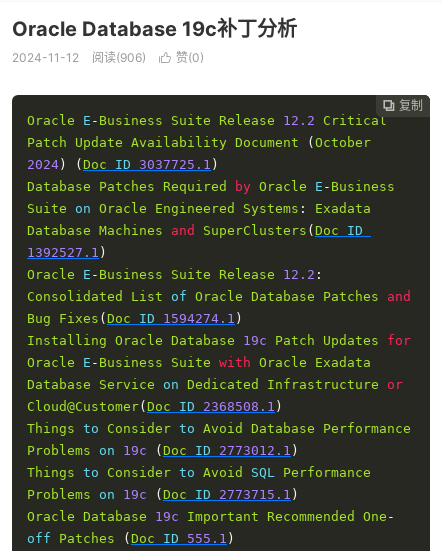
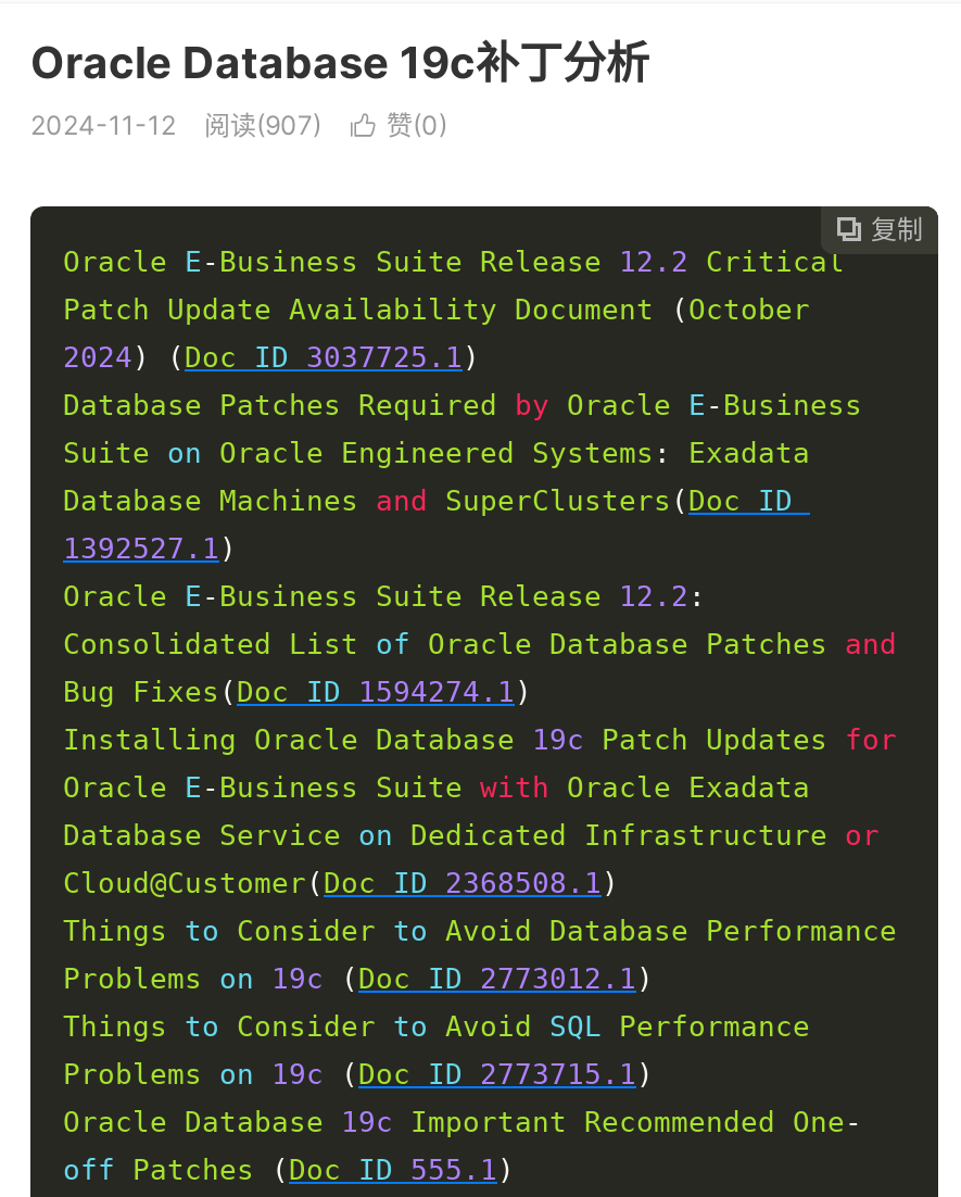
[92,50,146,65] 阅读(906) -> [204,109,321,141] 阅读(907)

